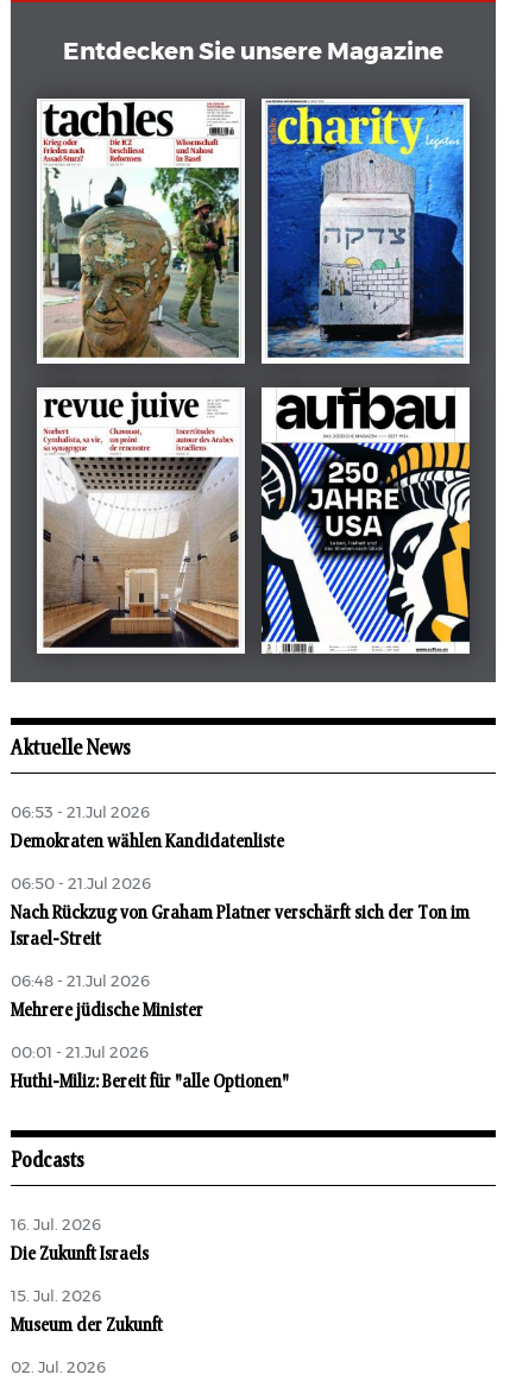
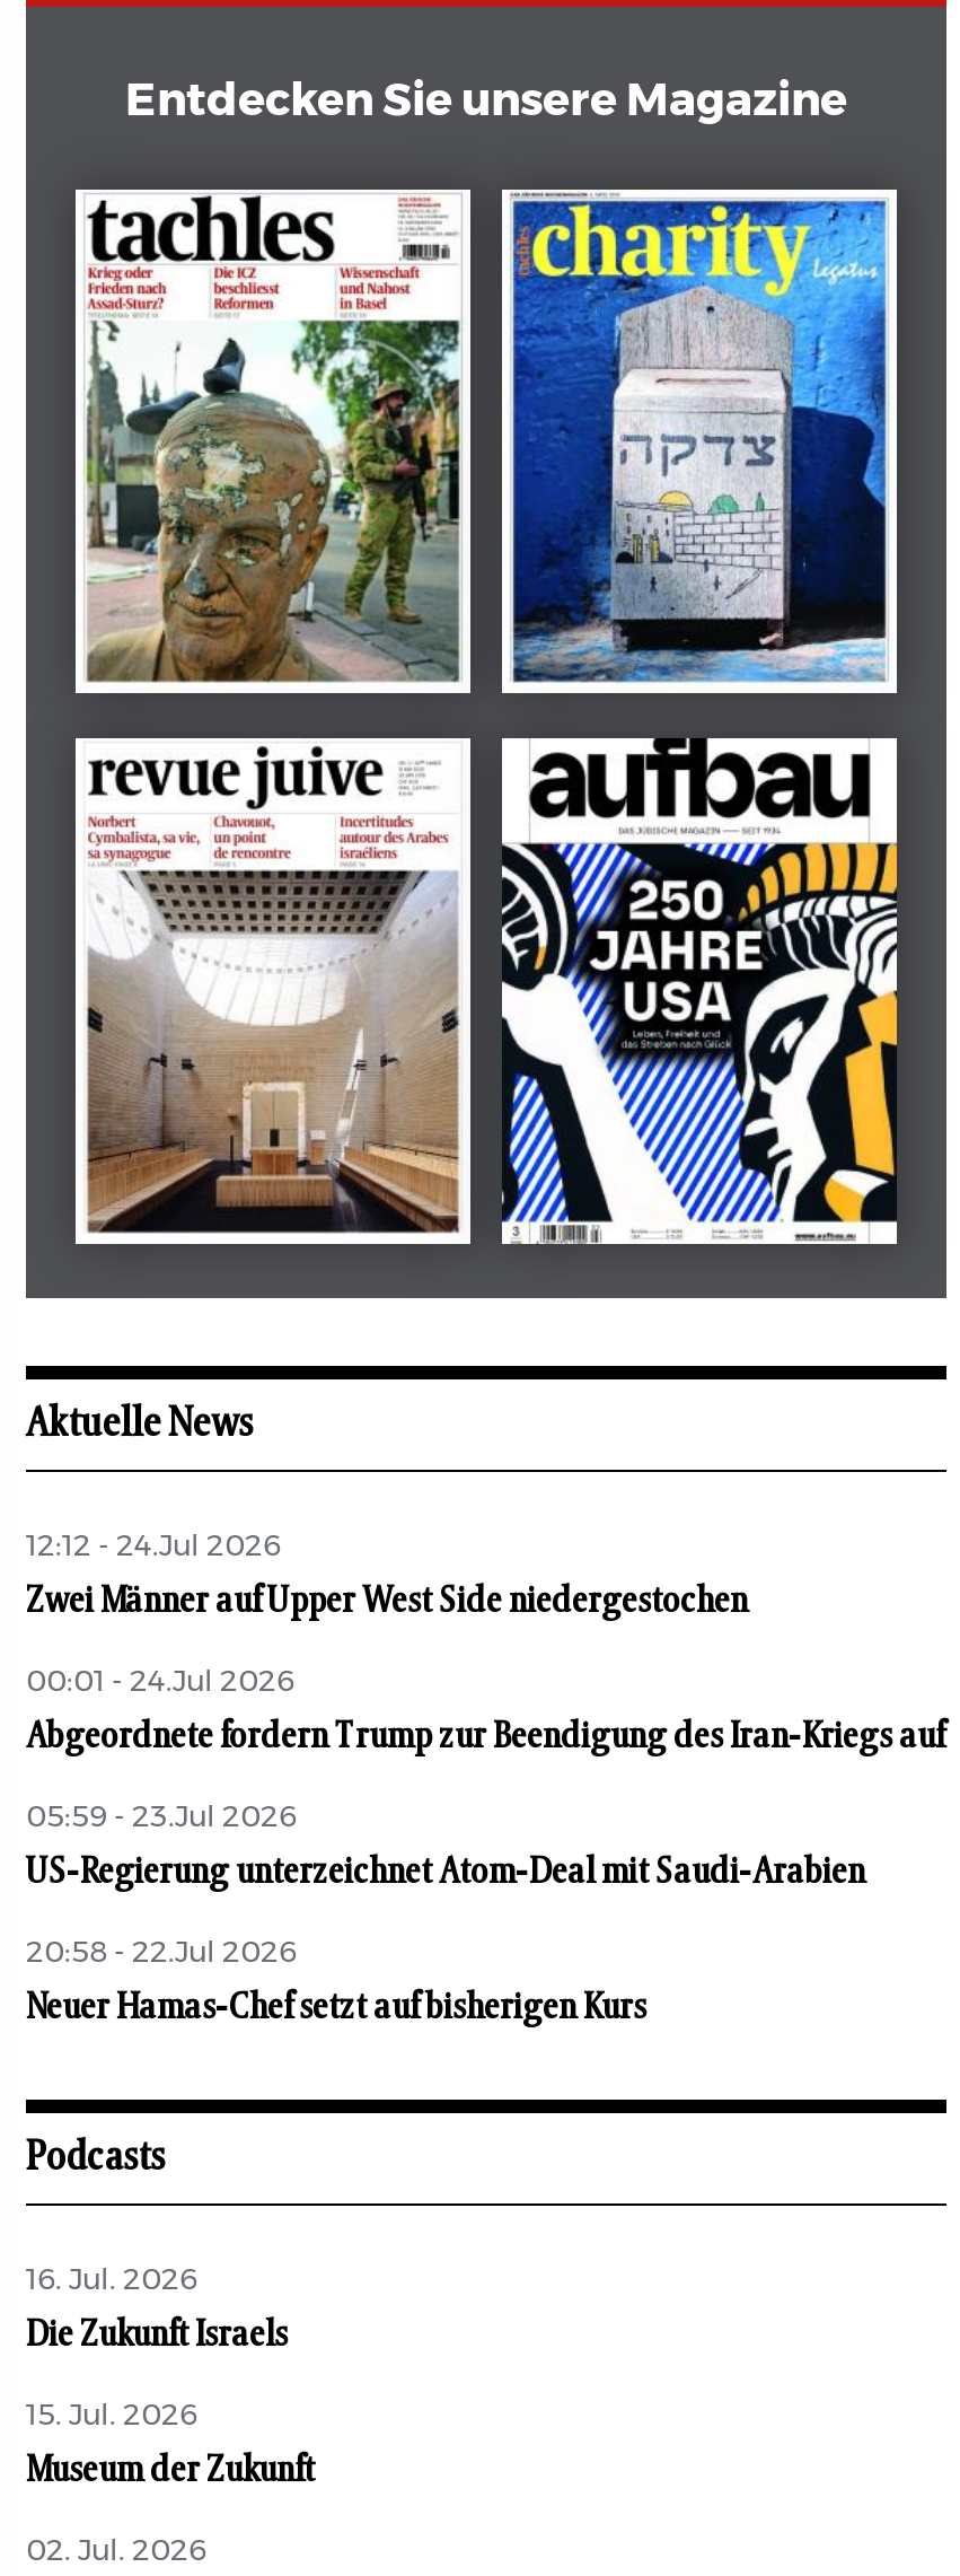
[11,805,150,821] 06:53 - 21.Jul 2026 -> [26,1532,281,1561] 12:12 - 24.Jul 2026
[11,831,284,850] Demokraten wählen Kandidatenliste -> [26,1582,748,1618] Zwei Männer auf Upper West Side niedergestochen
[11,877,151,892] 06:50 - 21.Jul 2026 -> [26,1668,294,1697] 00:01 - 24.Jul 2026
[11,903,470,948] Nach Rückzug von Graham Platner verschärft sich der Ton im | Israel-Streit -> [26,1717,944,1753] Abgeordnete fordern Trump zur Beendigung des Iran-Kriegs auf
[11,974,150,990] 06:48 - 21.Jul 2026 -> [26,1803,297,1832] 05:59 - 23.Jul 2026
[11,1000,203,1019] Mehrere jüdische Minister -> [26,1853,865,1889] US-Regierung unterzeichnet Atom-Deal mit Saudi-Arabien
[11,1045,149,1061] 00:01 - 21.Jul 2026 -> [26,1938,297,1968] 20:58 - 22.Jul 2026
[11,1072,289,1091] Huthi-Miliz: Bereit für "alle Optionen" -> [26,1988,646,2024] Neuer Hamas-Chef setzt auf bisherigen Kurs

